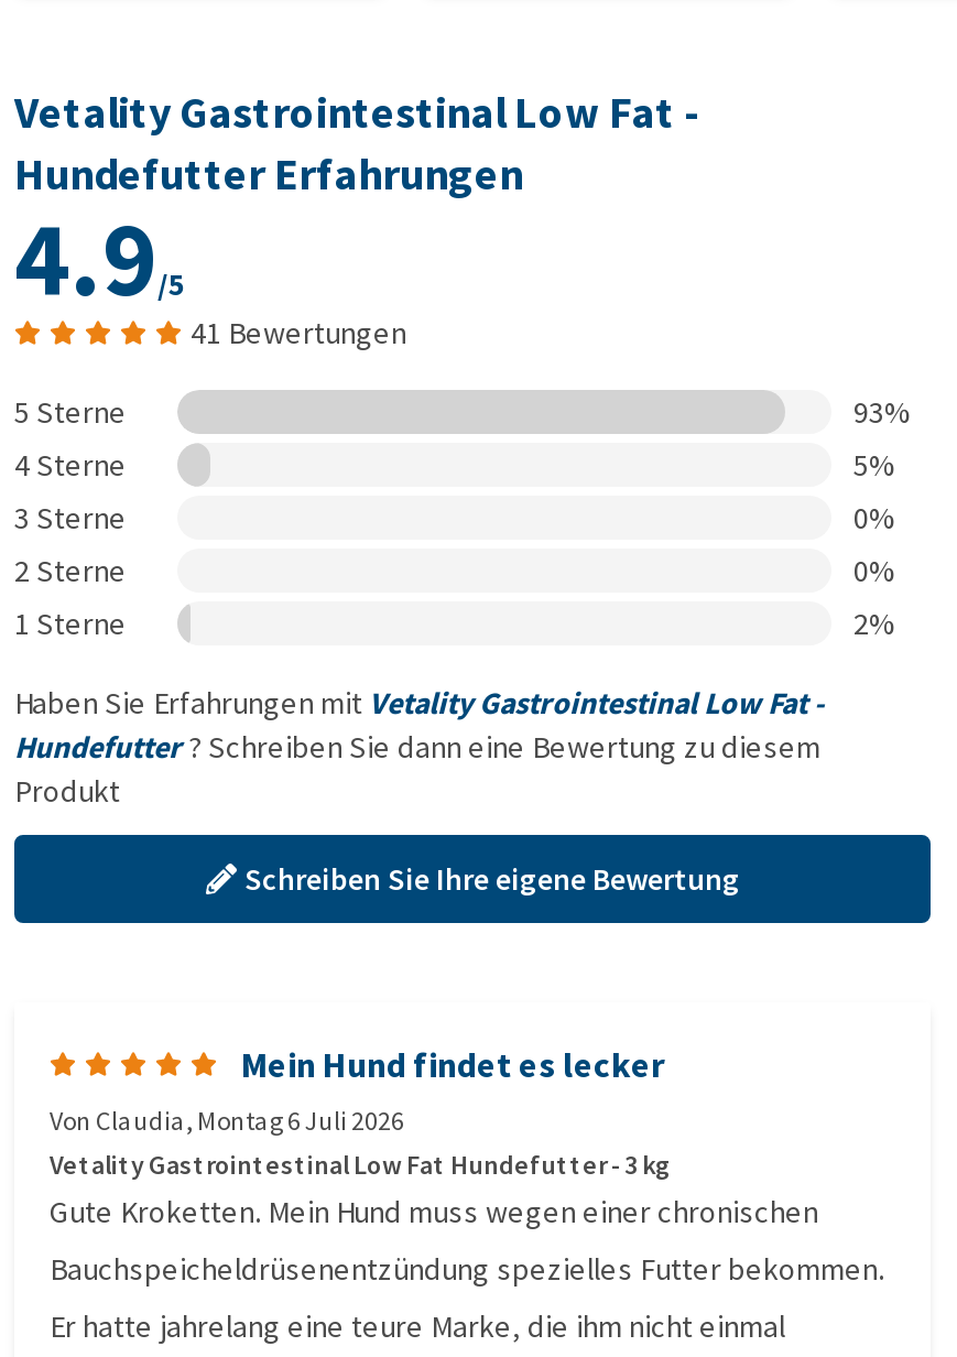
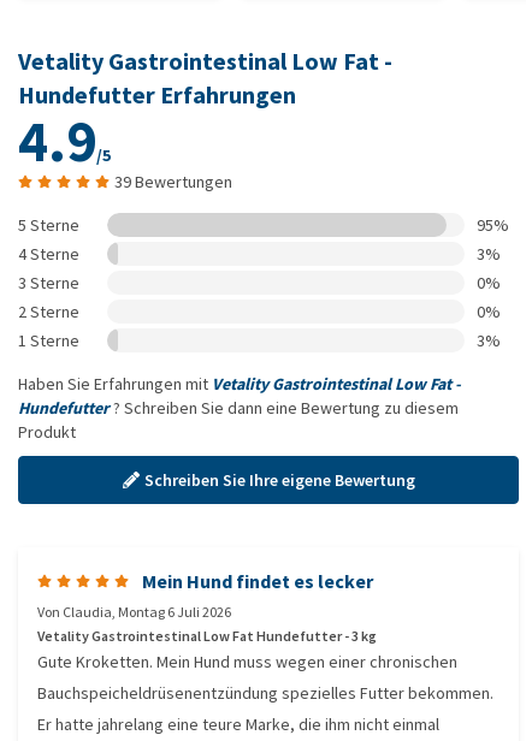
[191,313,406,352] 41 Bewertungen -> [114,171,232,192] 39 Bewertungen
[853,392,913,432] 93% -> [477,214,509,236] 95%
[853,445,898,485] 5% -> [477,243,501,265] 3%
[853,604,898,643] 2% -> [477,330,501,351] 3%

